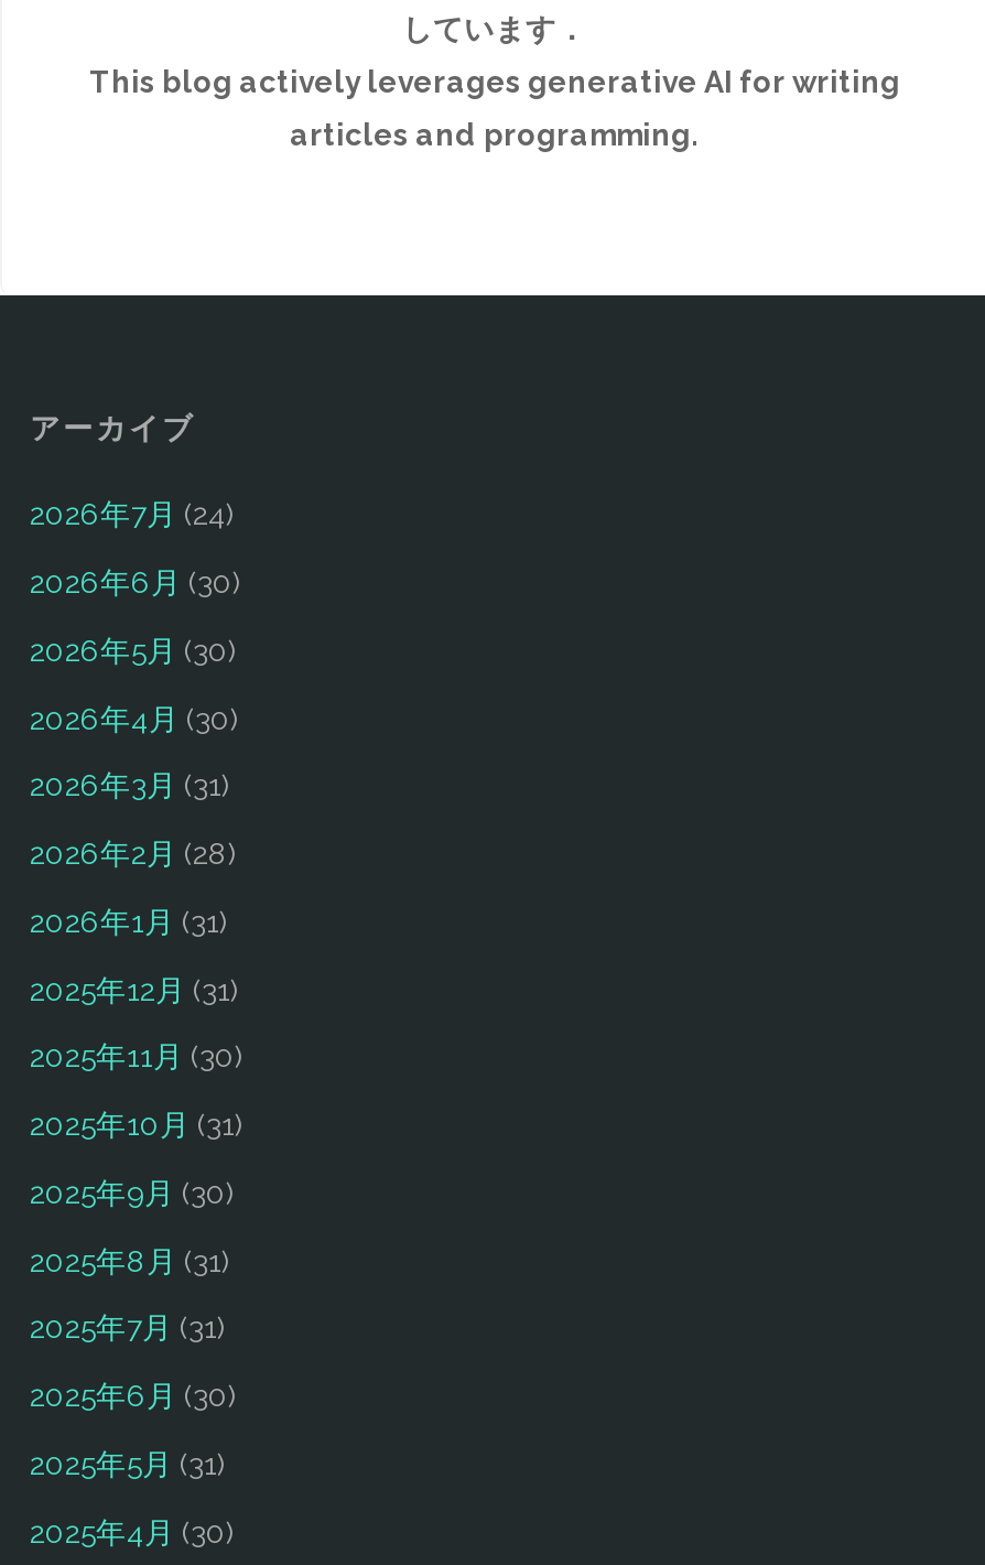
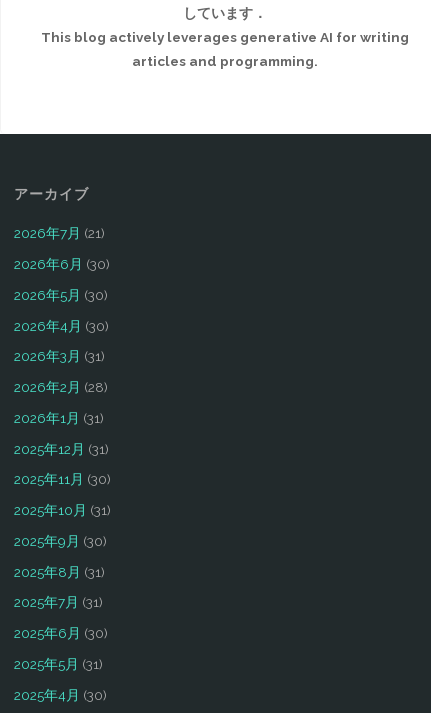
[30,497,235,532] 2026年7月(24) -> [13,225,104,241] 2026年7月(21)

